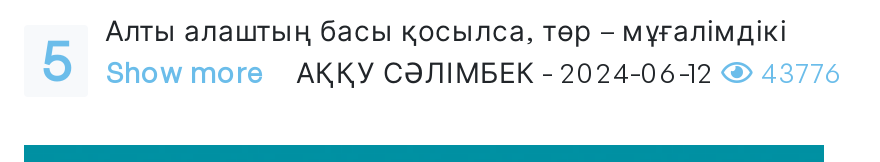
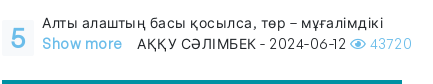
[41,12,844,94] 5 Show more Алты алаштың басы қосылса, төр – мұғалімдікі АҚҚУ СӘЛІМБЕК - 2024-06-12 43776 -> [10,14,412,55] 5 Show more Алты алаштың басы қосылса, төр – мұғалімдікі АҚҚУ СӘЛІМБЕК - 2024-06-12 43720

